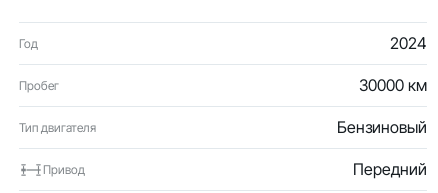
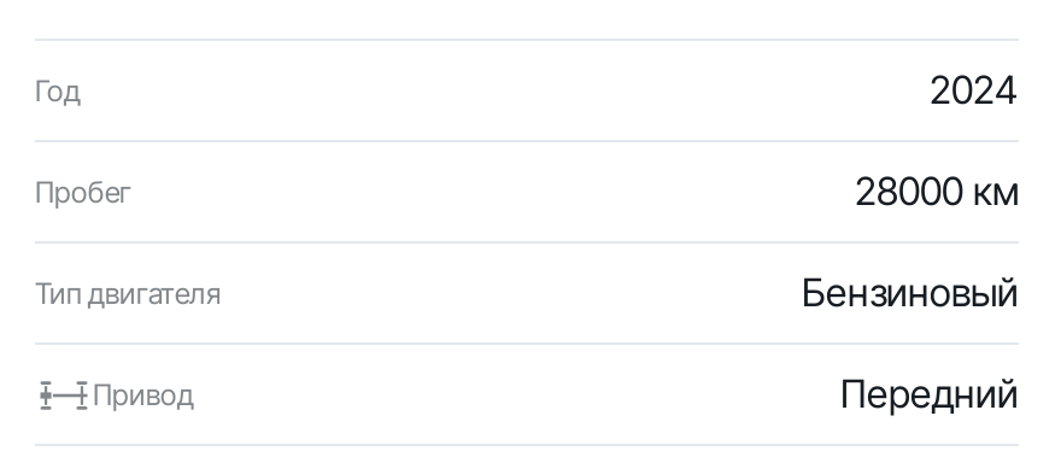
[359,75,427,95] 30000 км -> [855,166,1019,215] 28000 км

